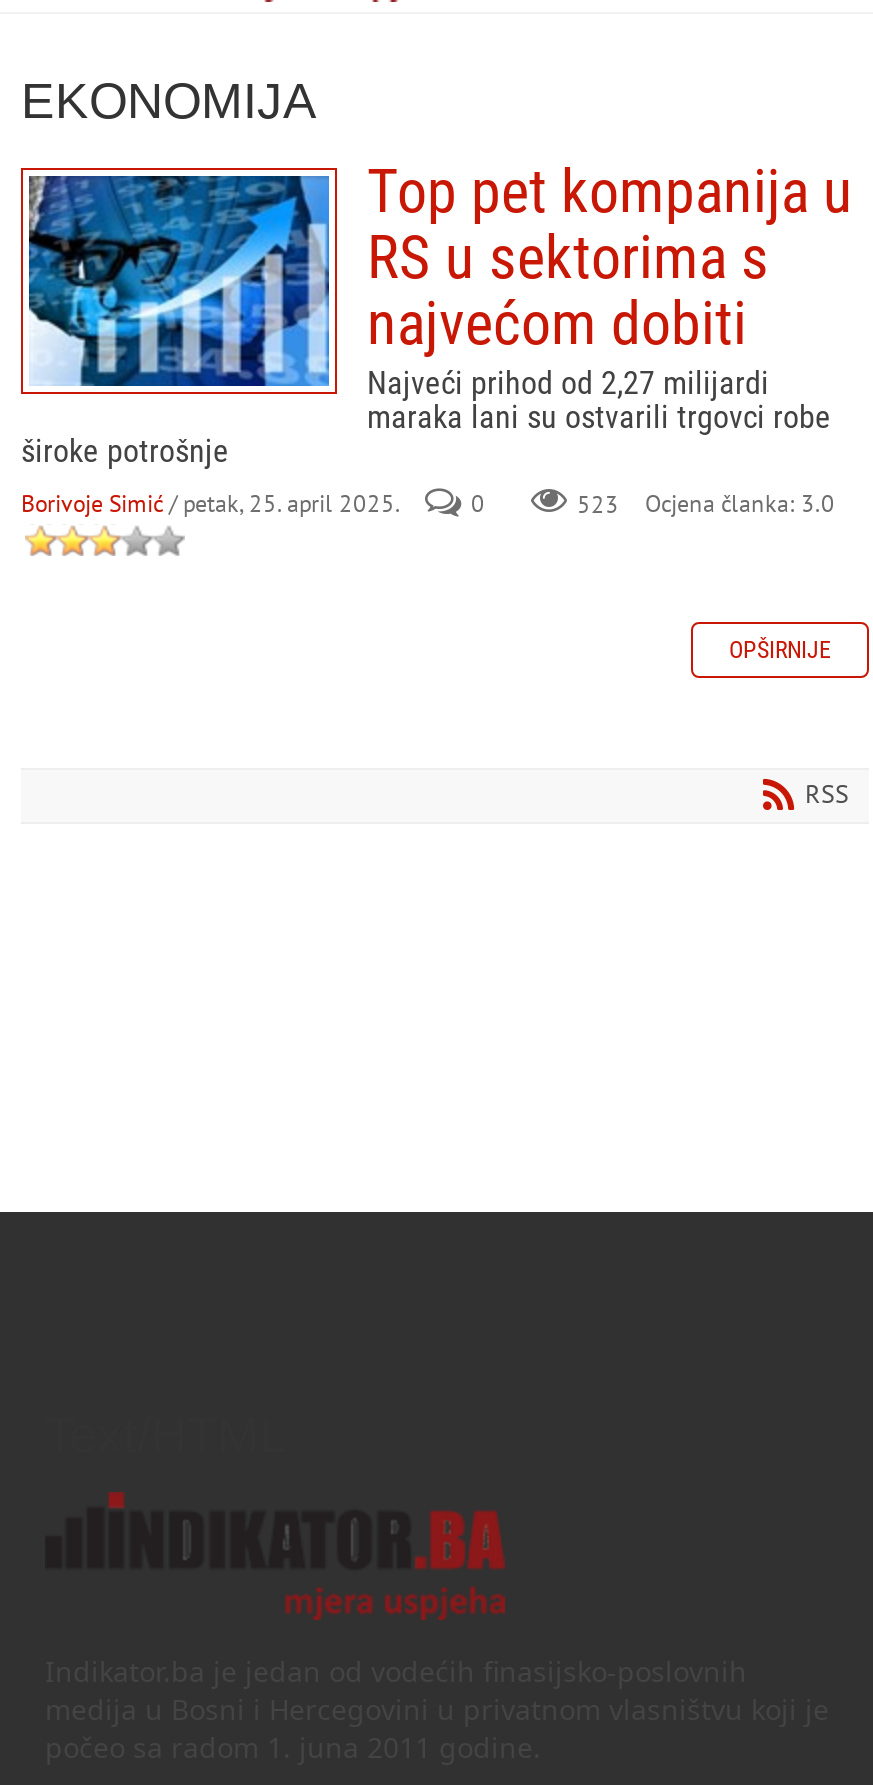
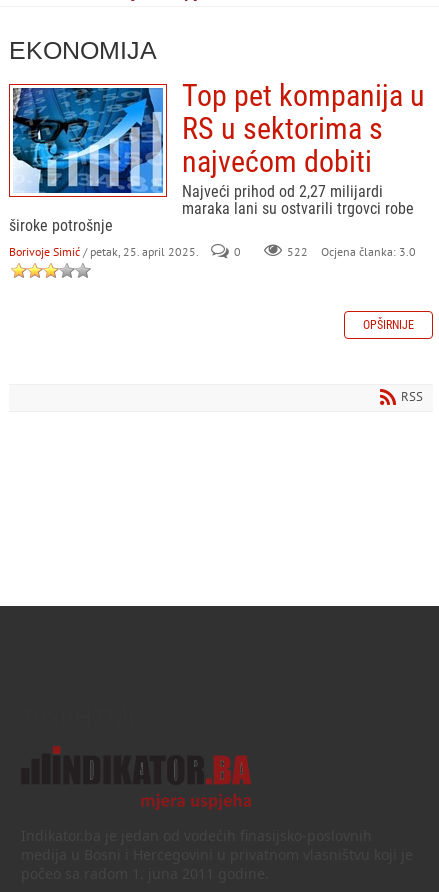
[577,488,835,518] 523 Ocjena članka: 3.0 -> [287,244,416,259] 522 Ocjena članka: 3.0

